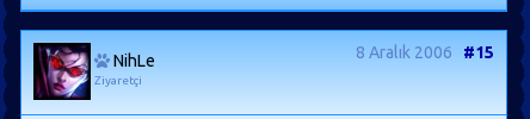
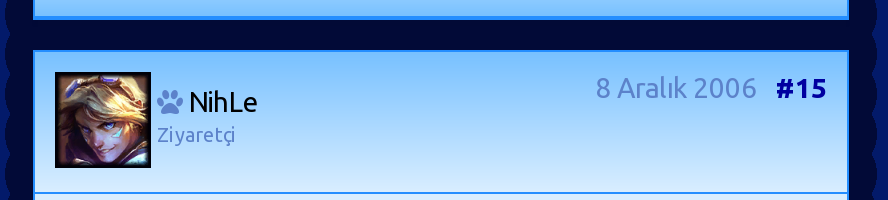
[36,44,90,99] [image] -> [59,74,149,164] [image]

